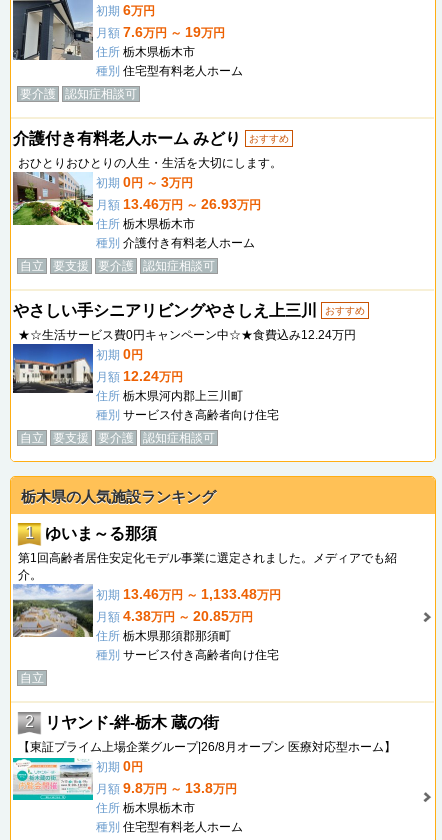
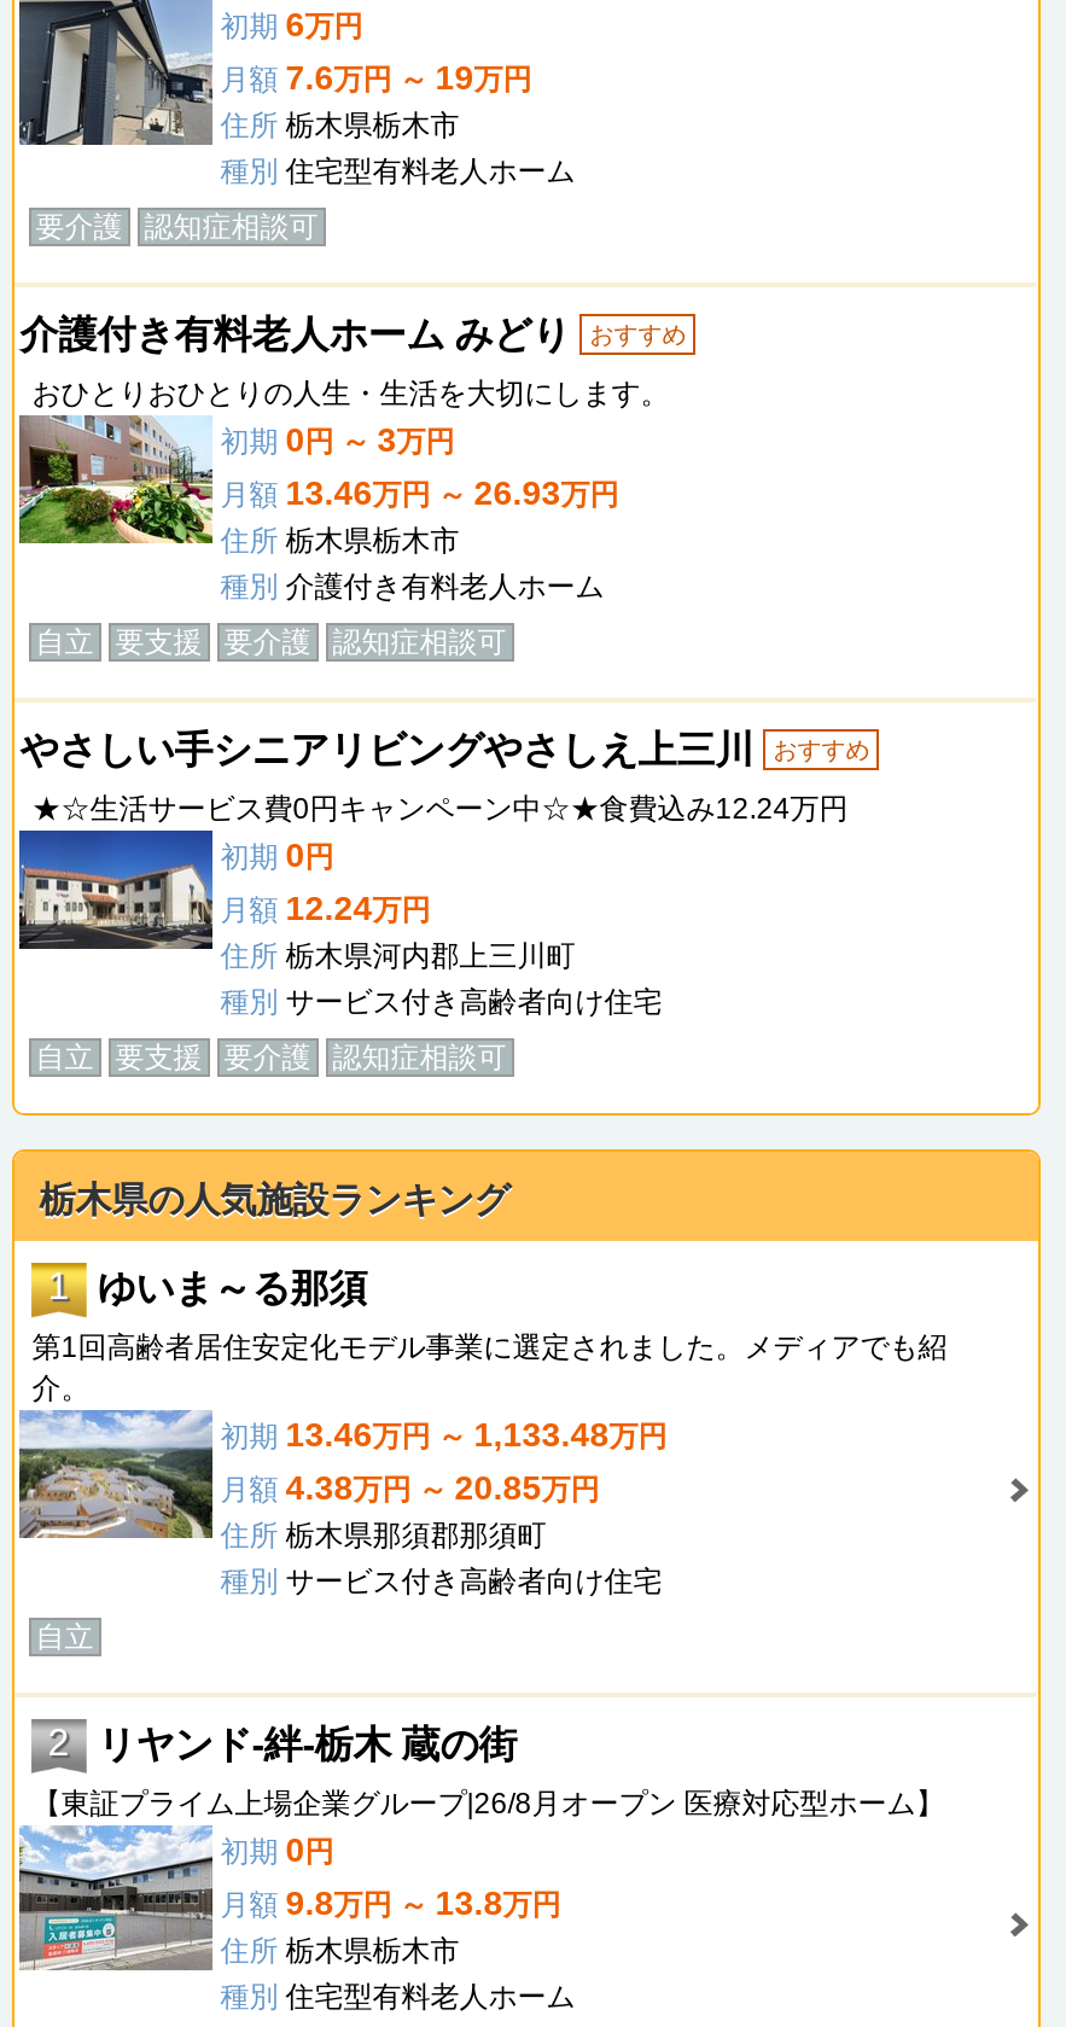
[12,757,93,816] [image] -> [17,1828,212,1973] [image]

